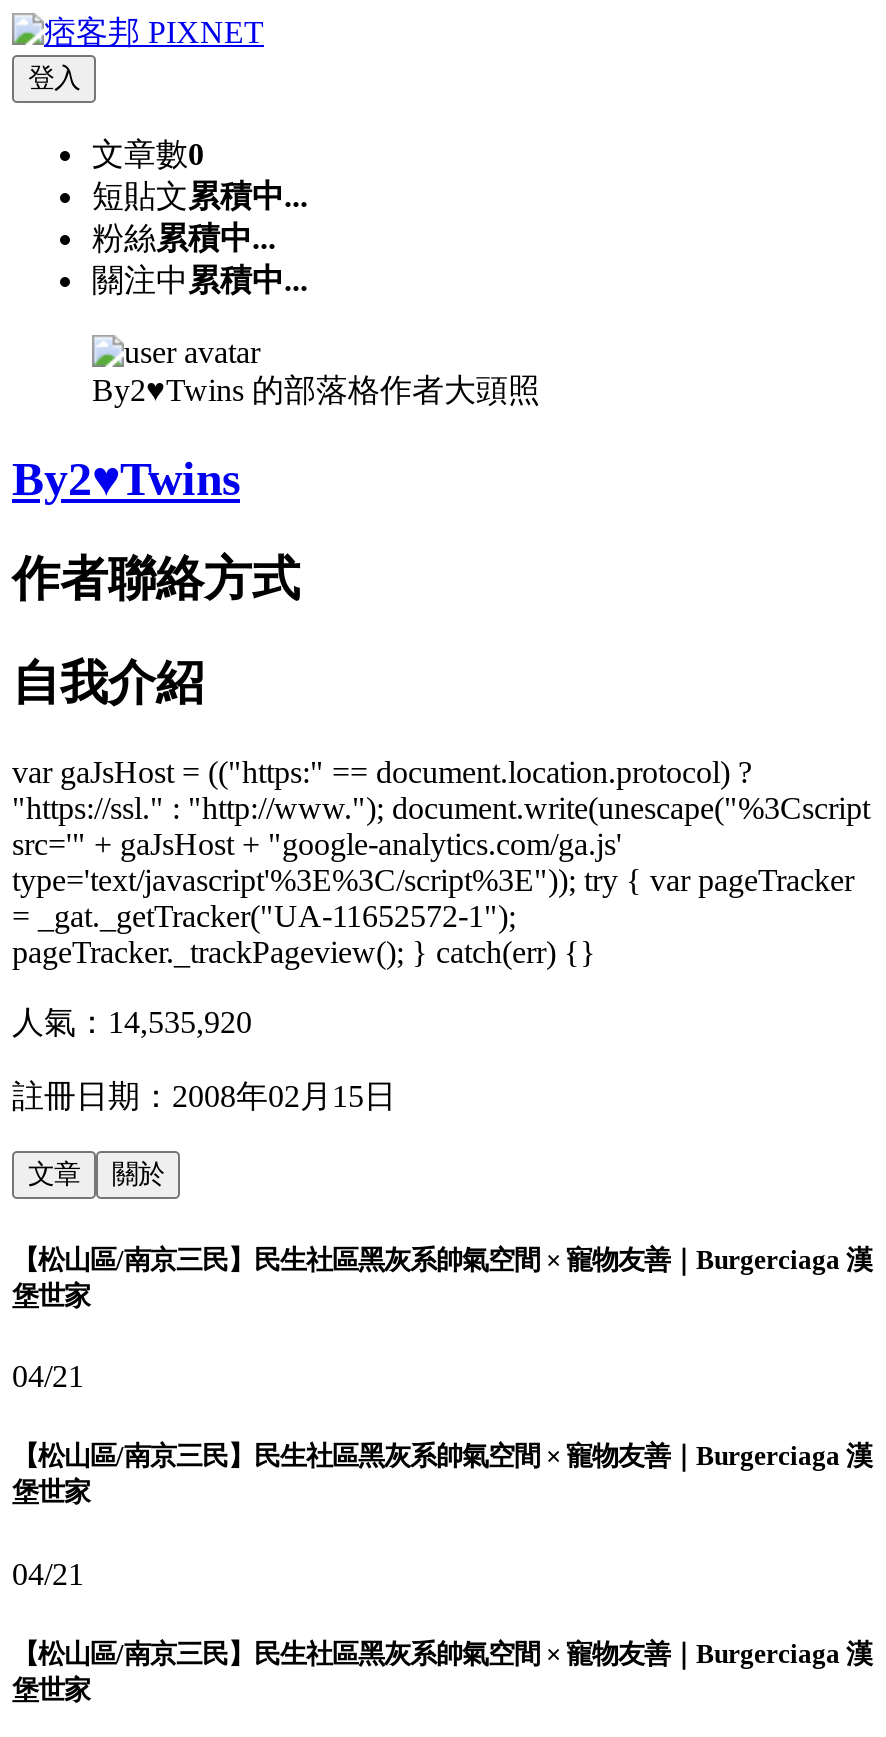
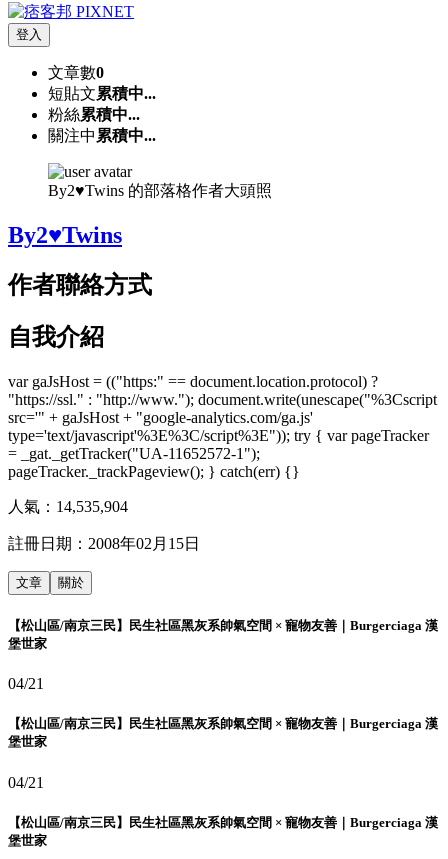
[12,1005,252,1039] 人氣：14,535,920 -> [8,498,128,515] 人氣：14,535,904

